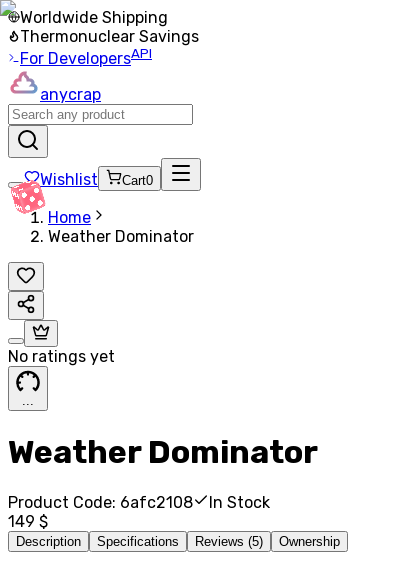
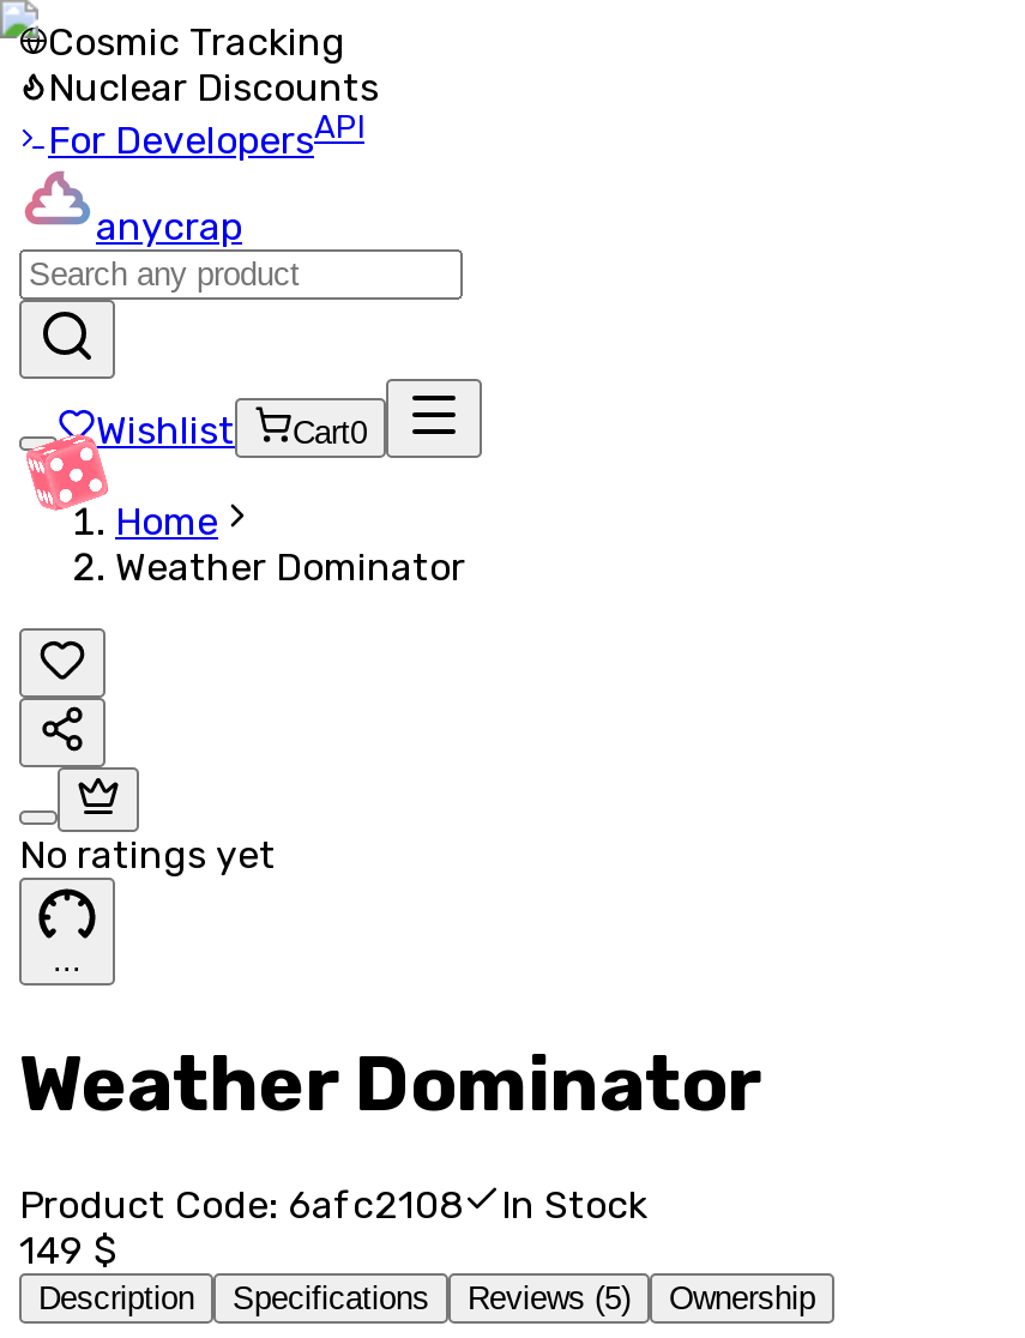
[20,8,199,46] Worldwide Shipping | Thermonuclear Savings -> [48,19,379,110] Cosmic Tracking | Nuclear Discounts

